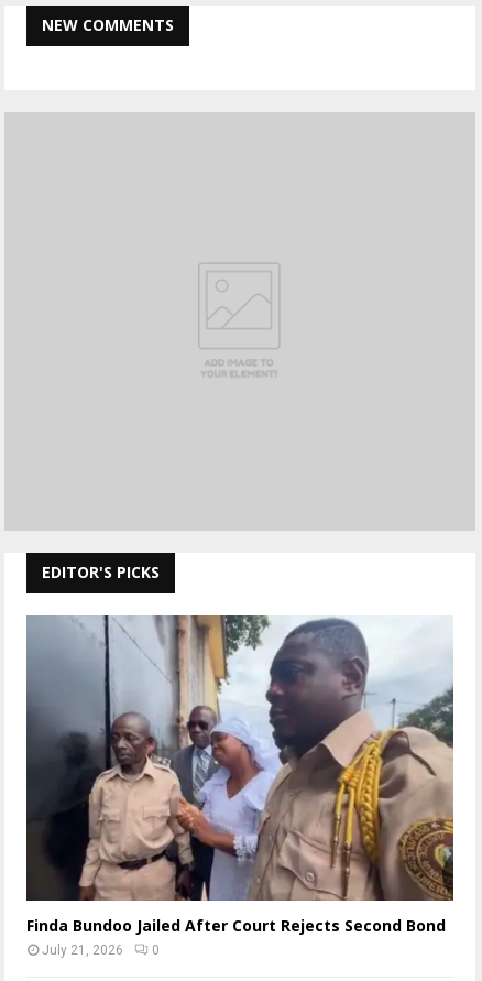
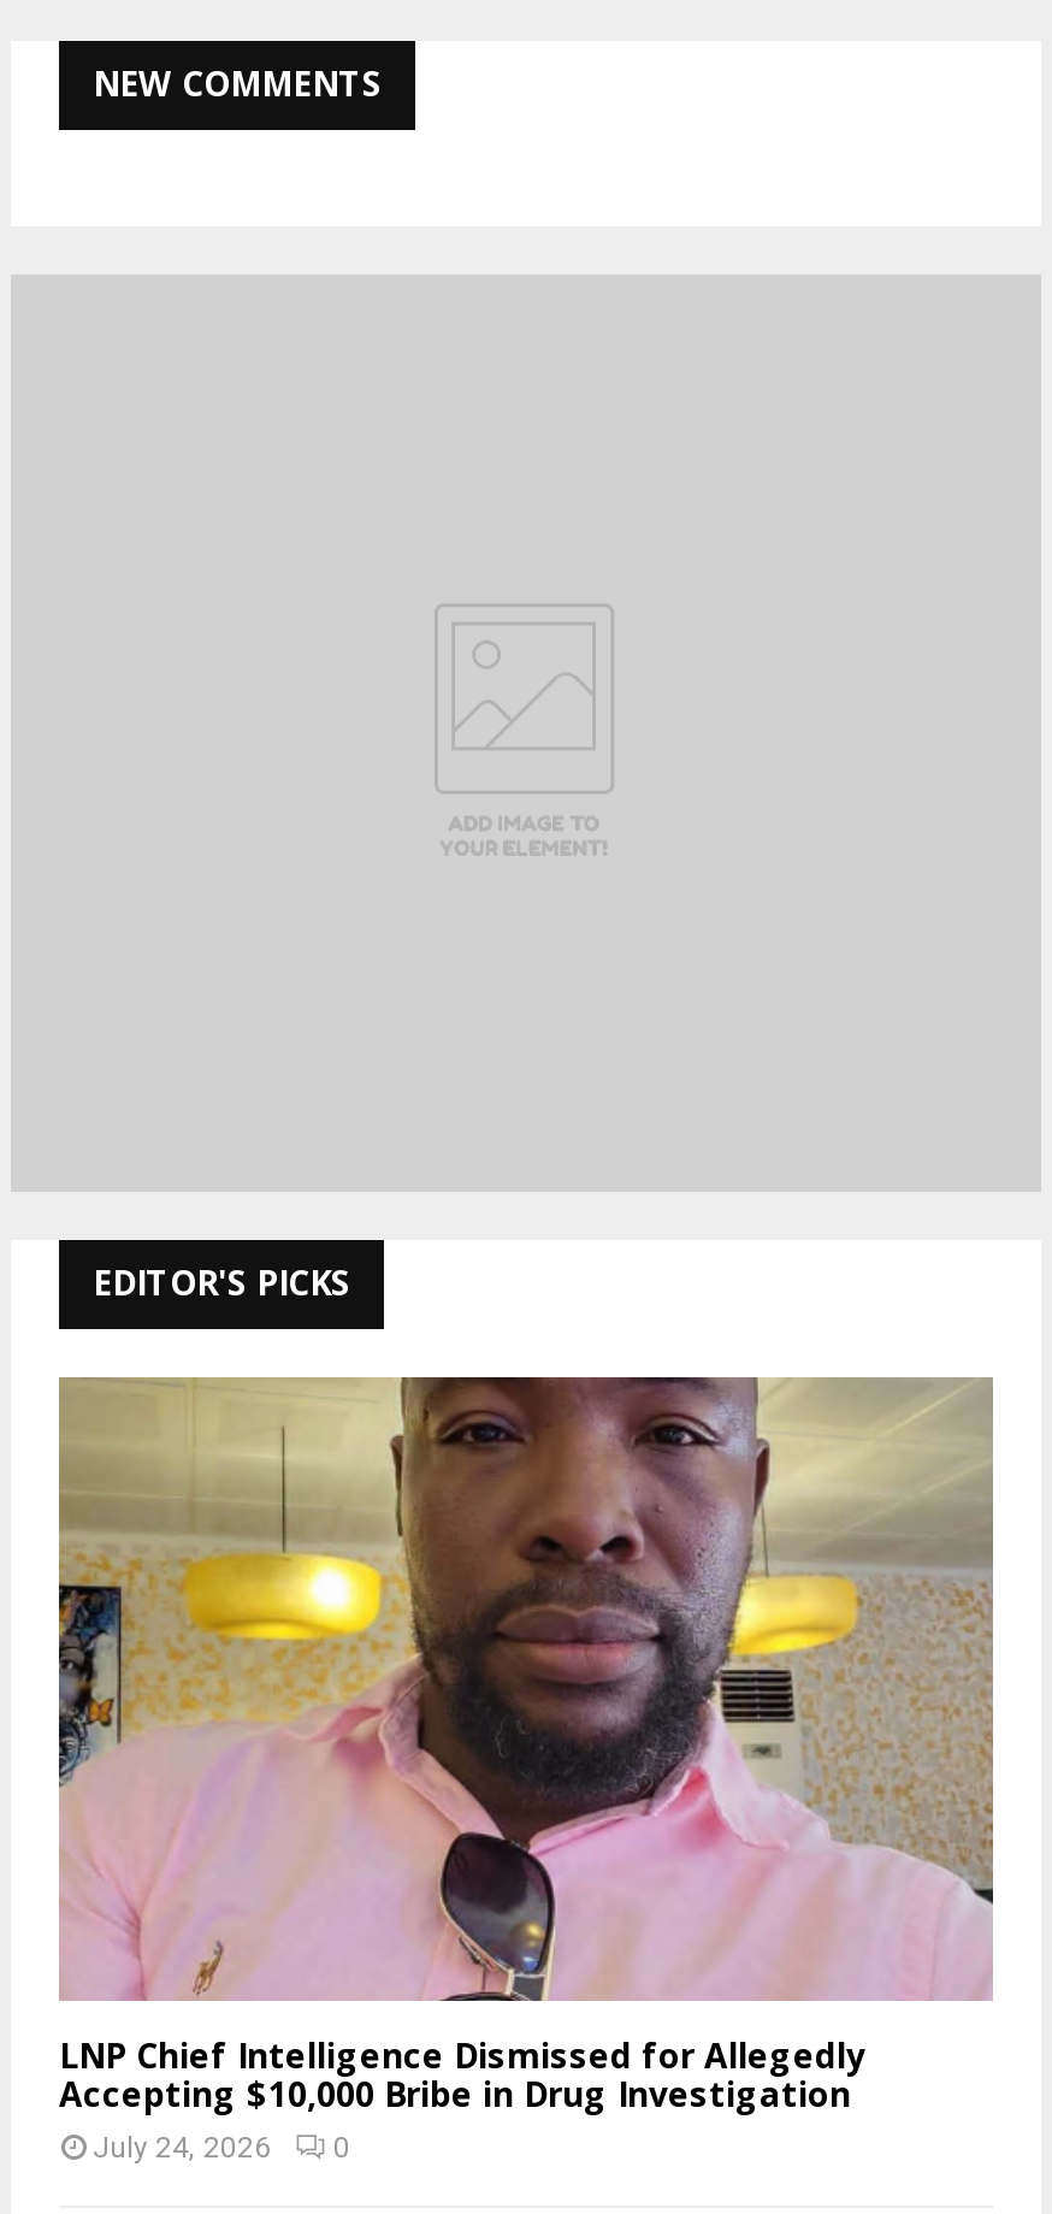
[25,615,454,958] [image] | Finda Bundoo Jailed After Court Rejects Second Bond | July 21, 2026 -> [59,1374,993,2163] [image] | LNP Chief Intelligence Dismissed for Allegedly | Accepting $10,000 Bribe in Drug Investigation | July 24, 2026

